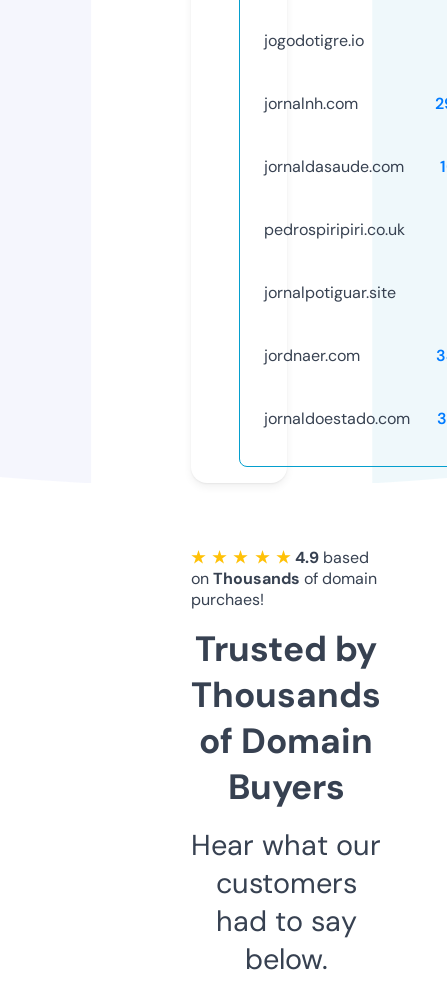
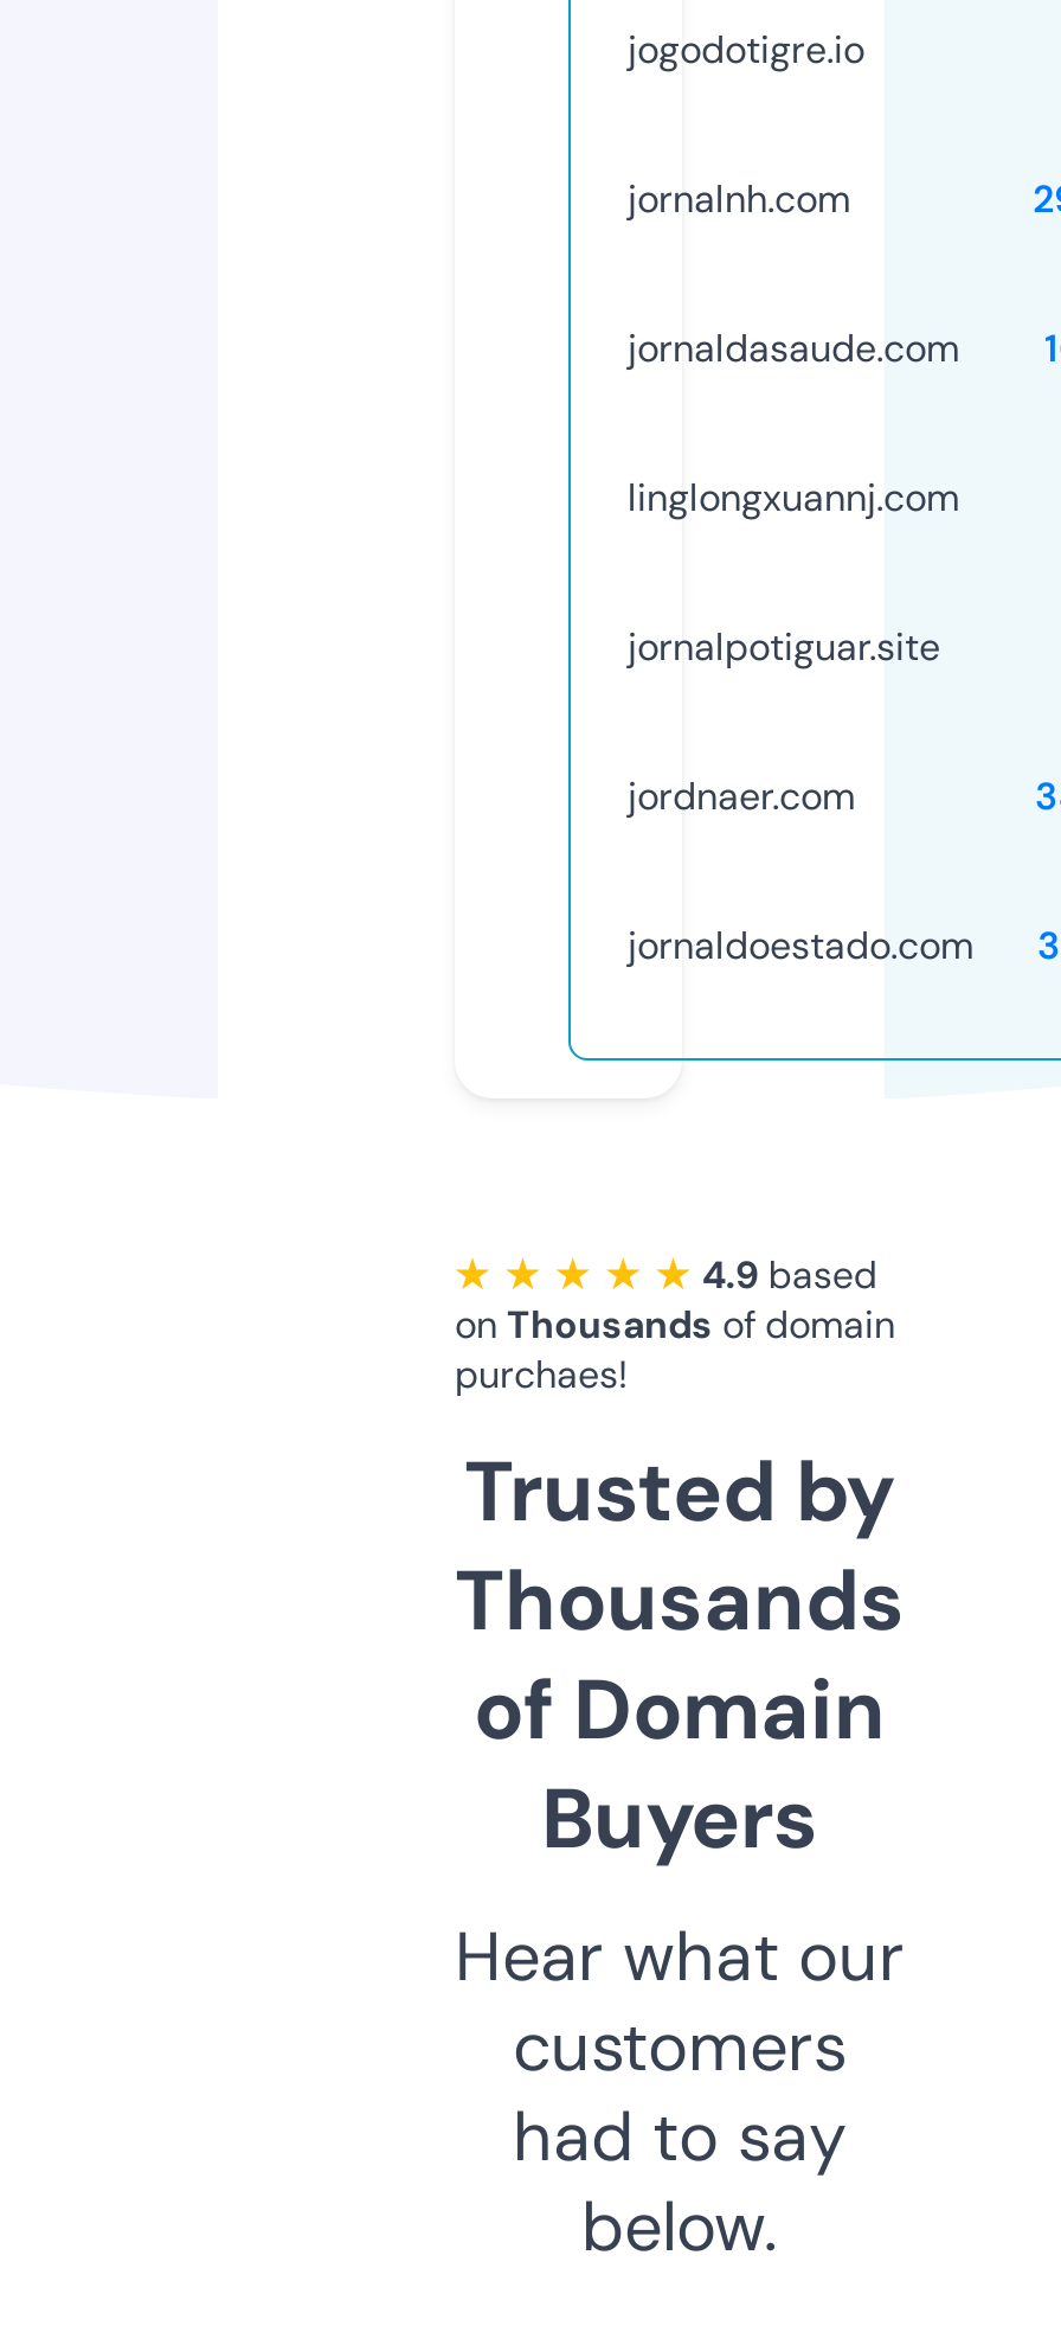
[264,219,405,240] pedrospiripiri.co.uk -> [628,472,959,522] linglongxuannj.com

